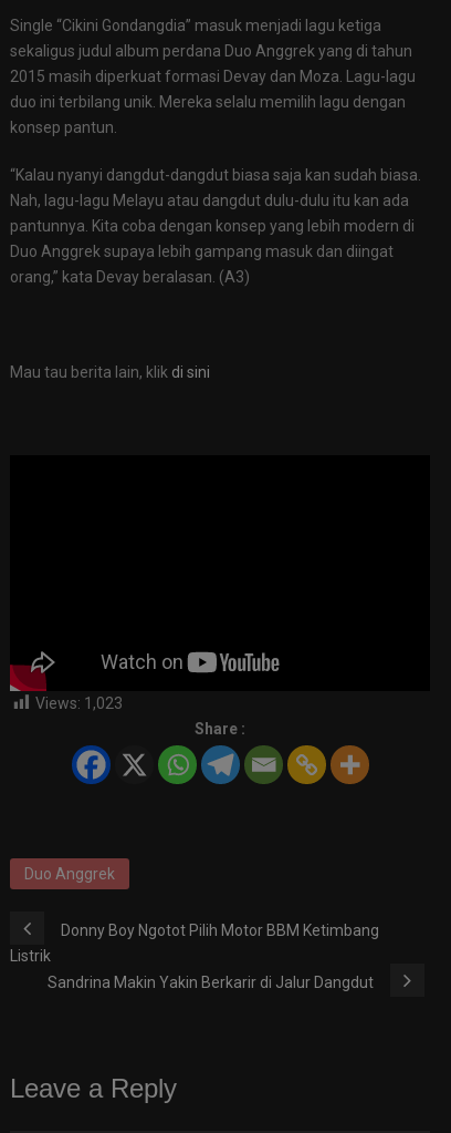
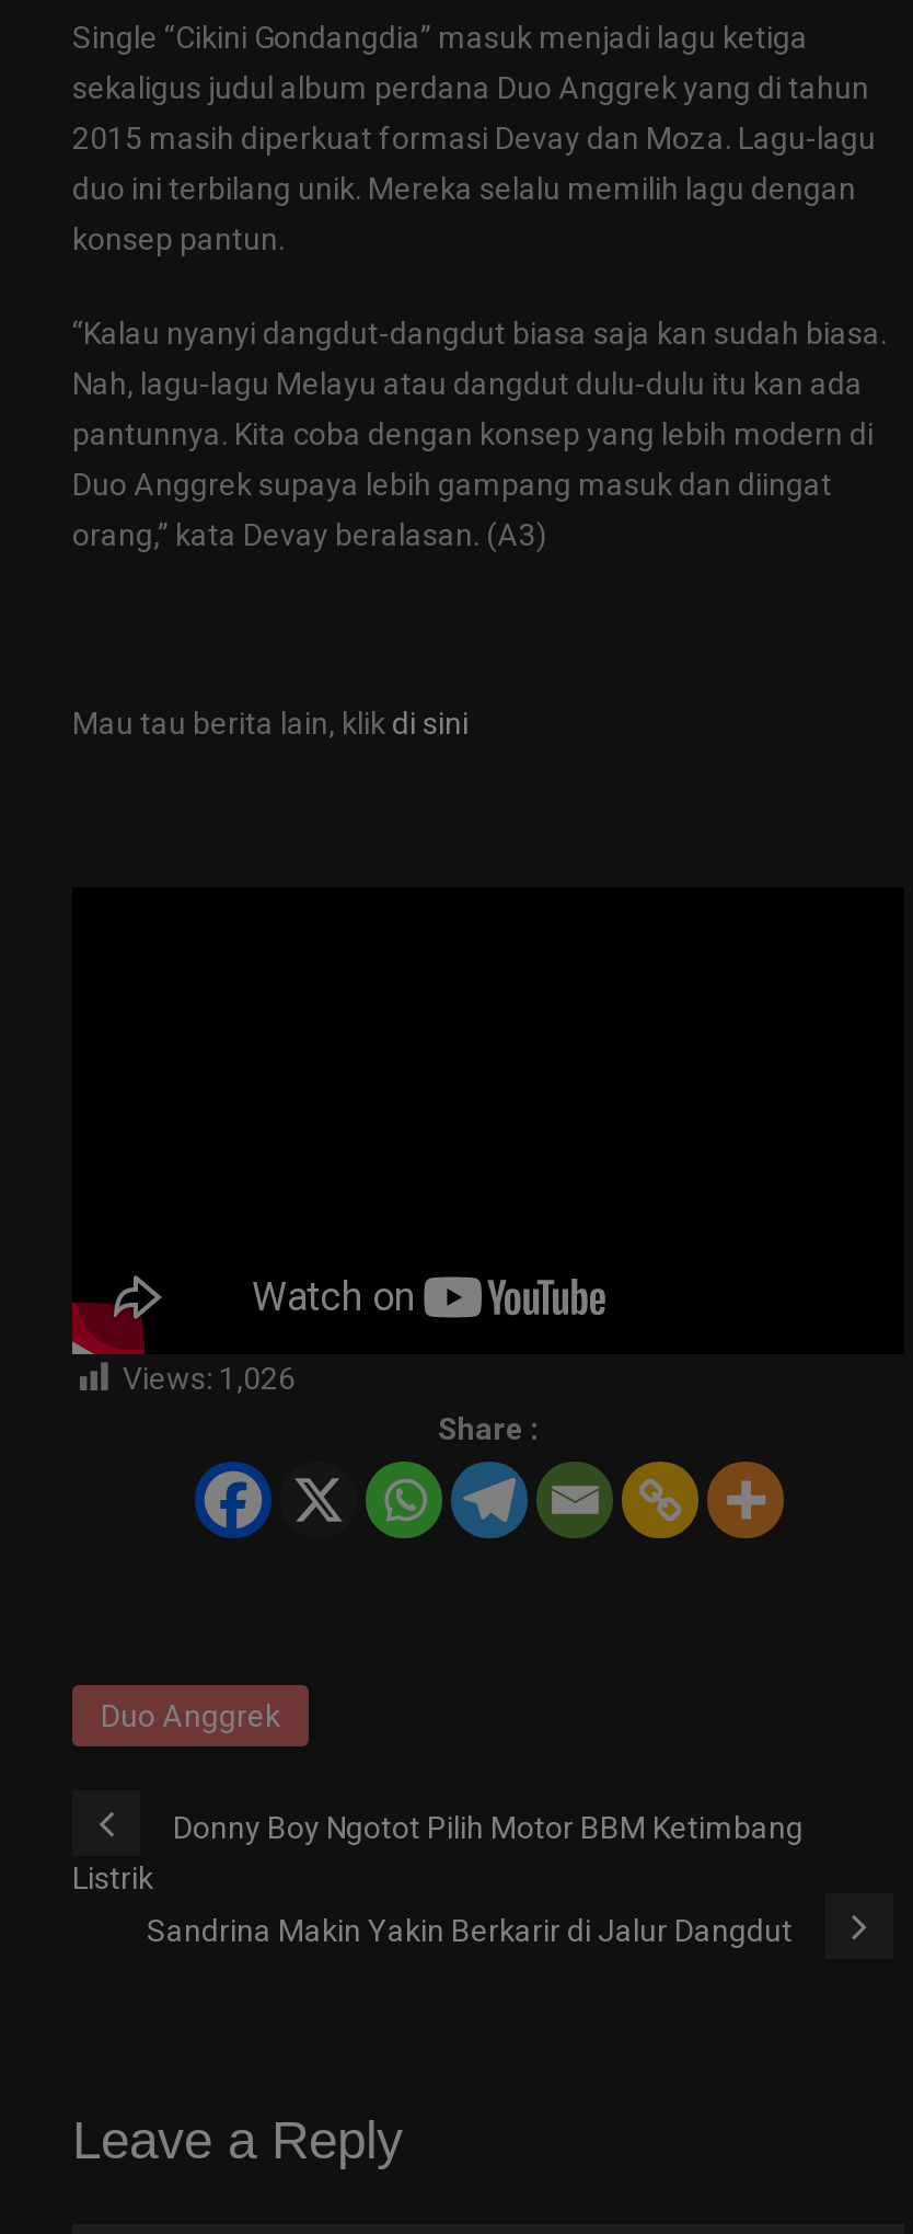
[35,694,123,712] Views: 1,023 -> [123,1361,296,1396] Views: 1,026

